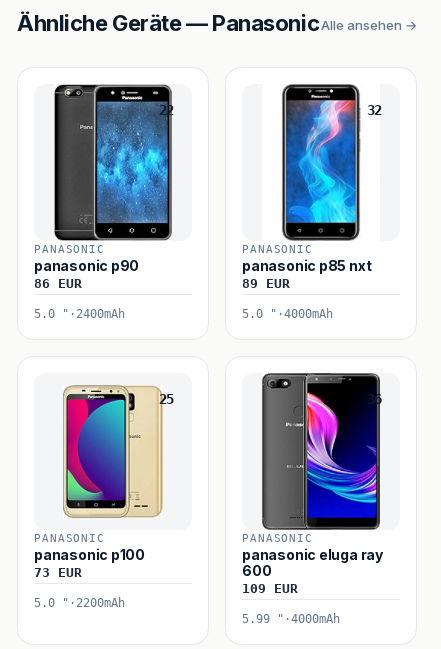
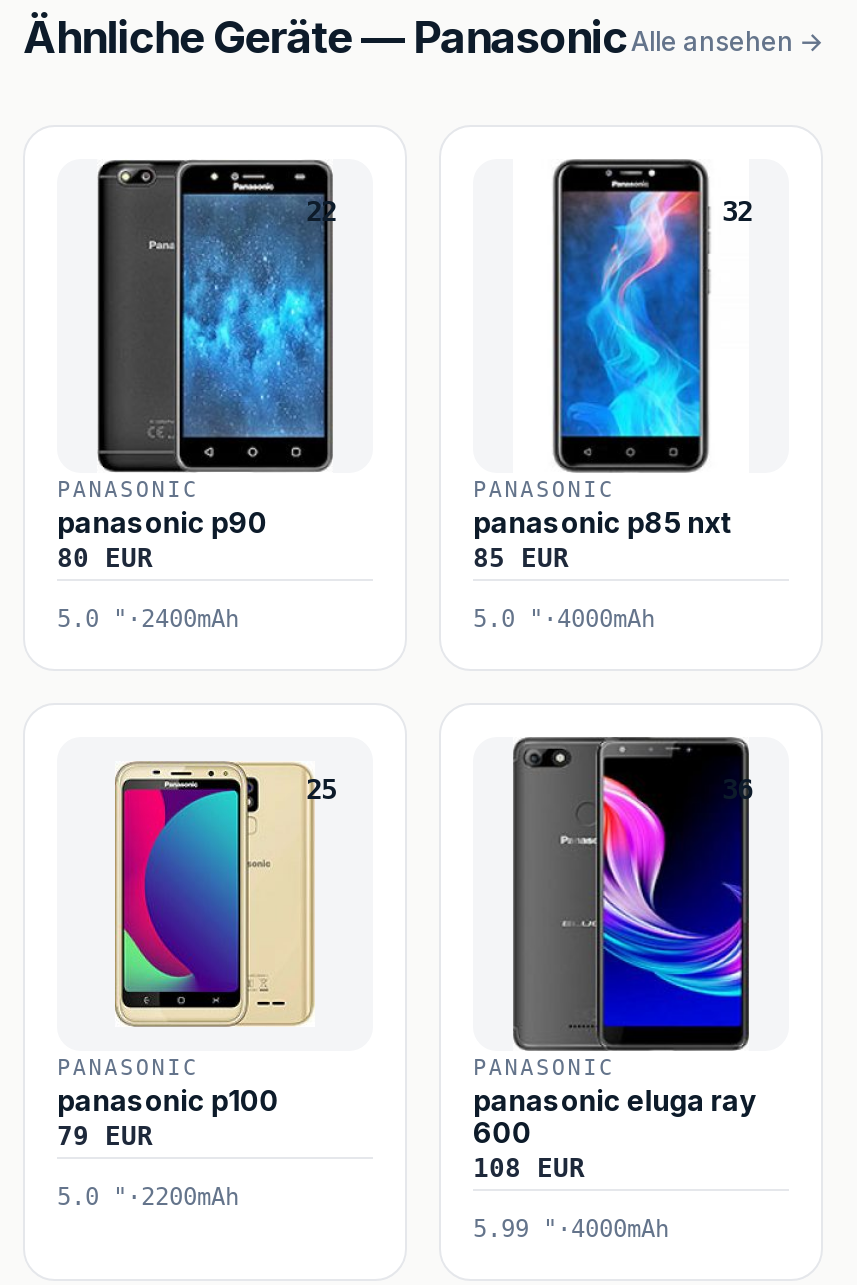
[34,276,82,291] 86 EUR -> [57,543,153,573] 80 EUR
[242,276,290,291] 89 EUR -> [473,543,569,573] 85 EUR
[34,565,82,580] 73 EUR -> [57,1121,153,1151] 79 EUR
[242,581,298,596] 109 EUR -> [473,1153,585,1183] 108 EUR

